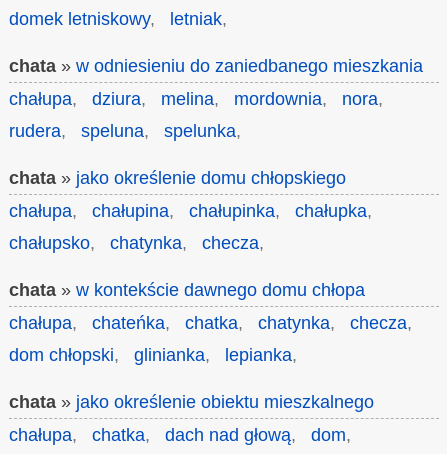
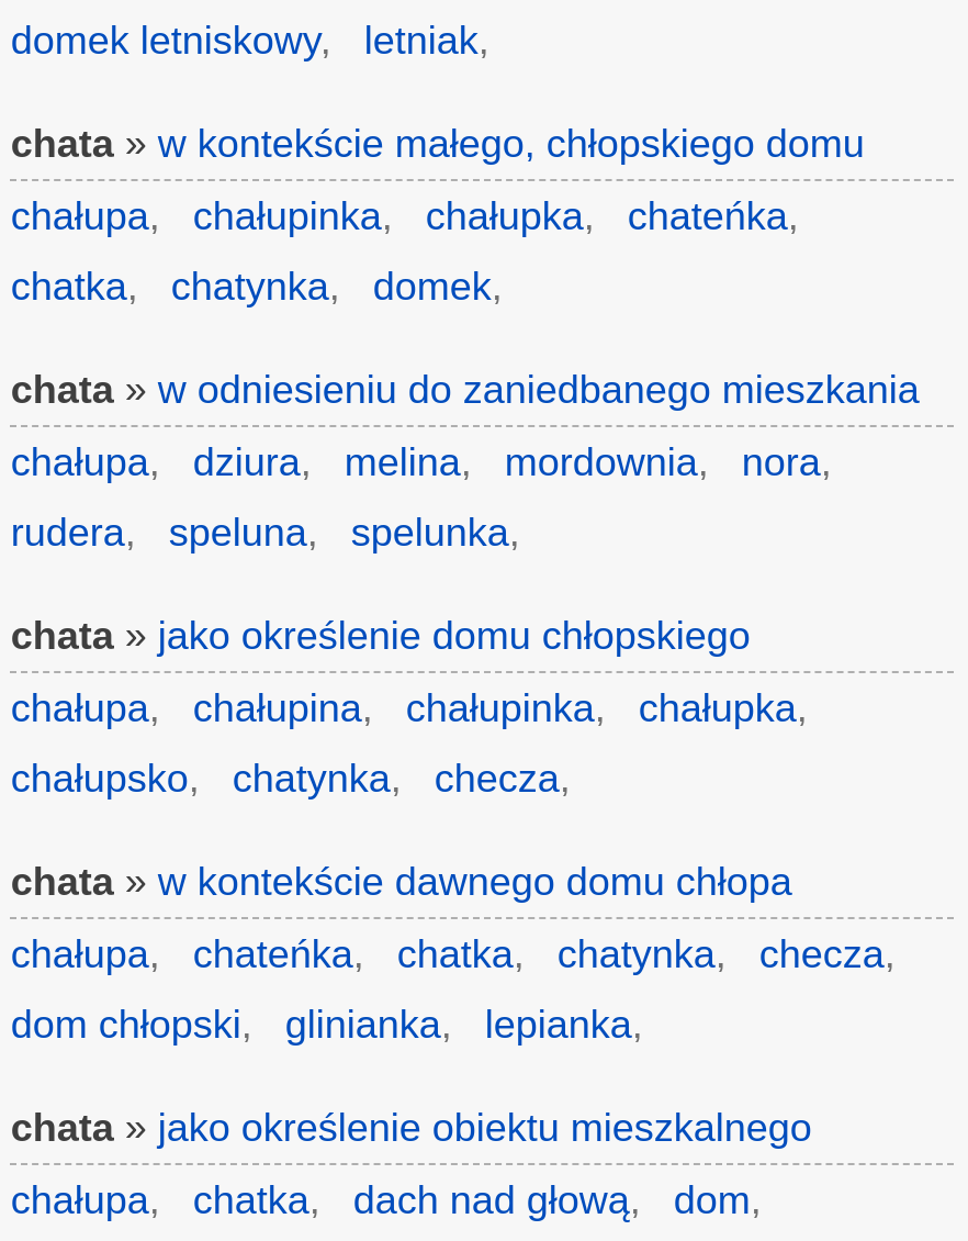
none -> [11,121,865,308] chata» w kontekście małego, chłopskiego domu | chałupa, | chałupinka, | chałupka, | chateńka, | chatka, | chatynka, | domek,

